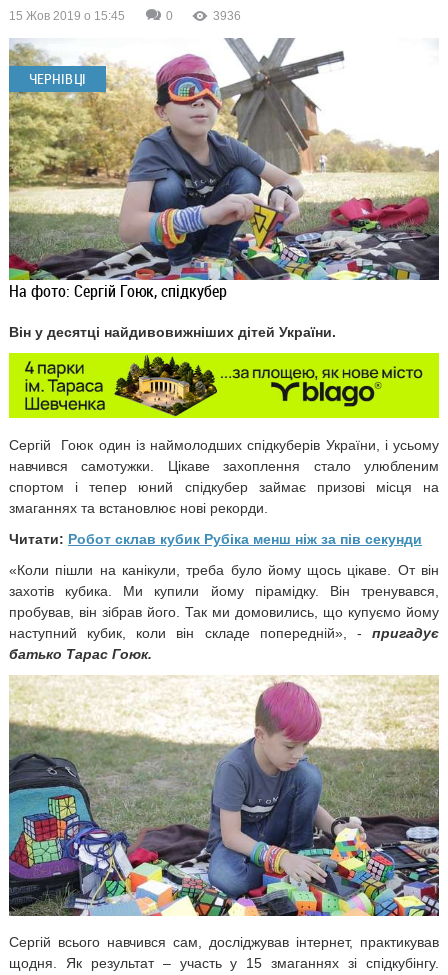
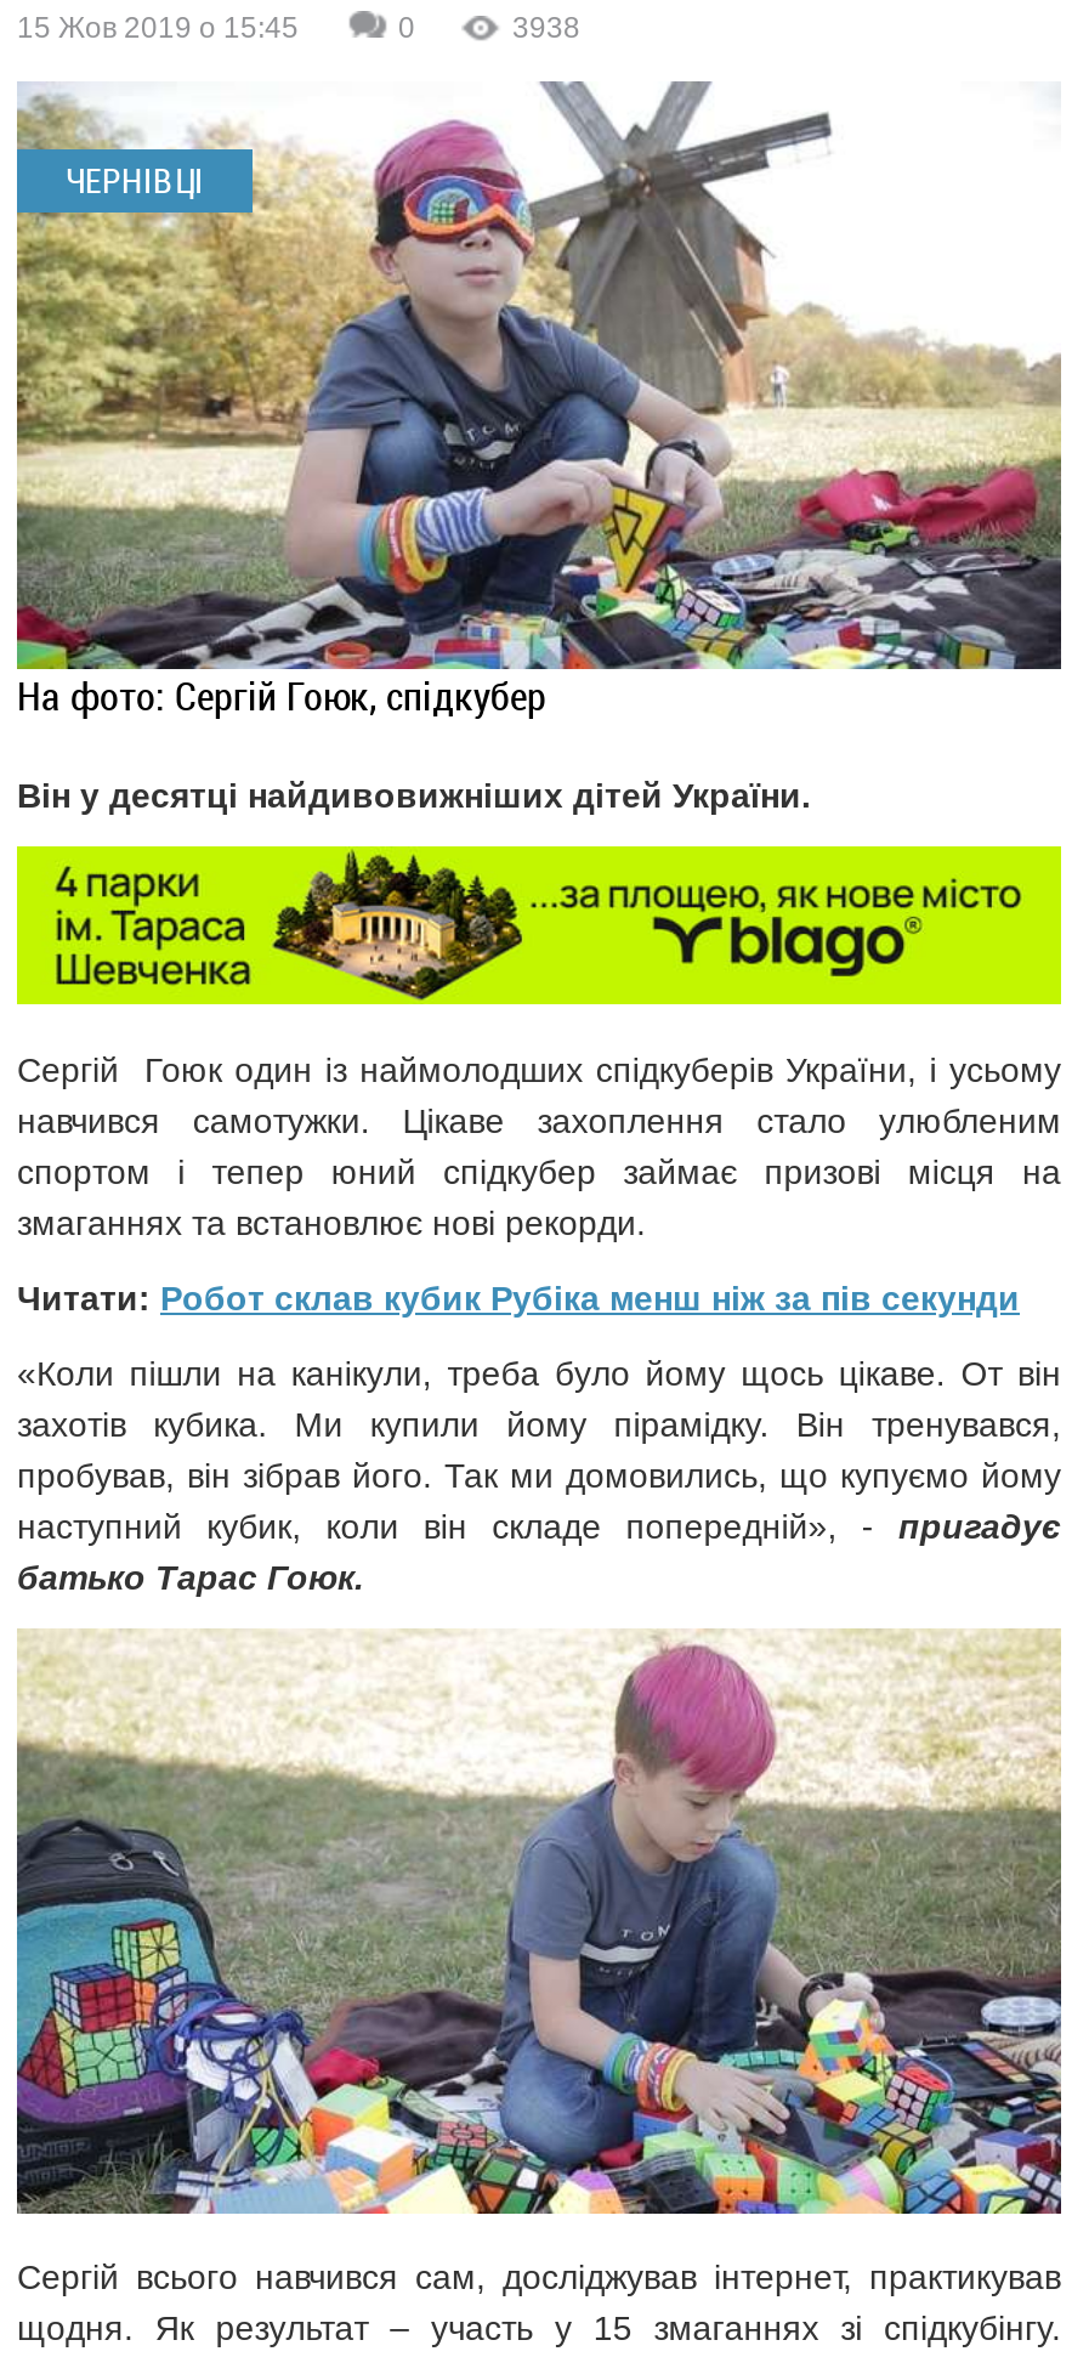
[213,9,241,23] 3936 -> [512,11,580,45] 3938

